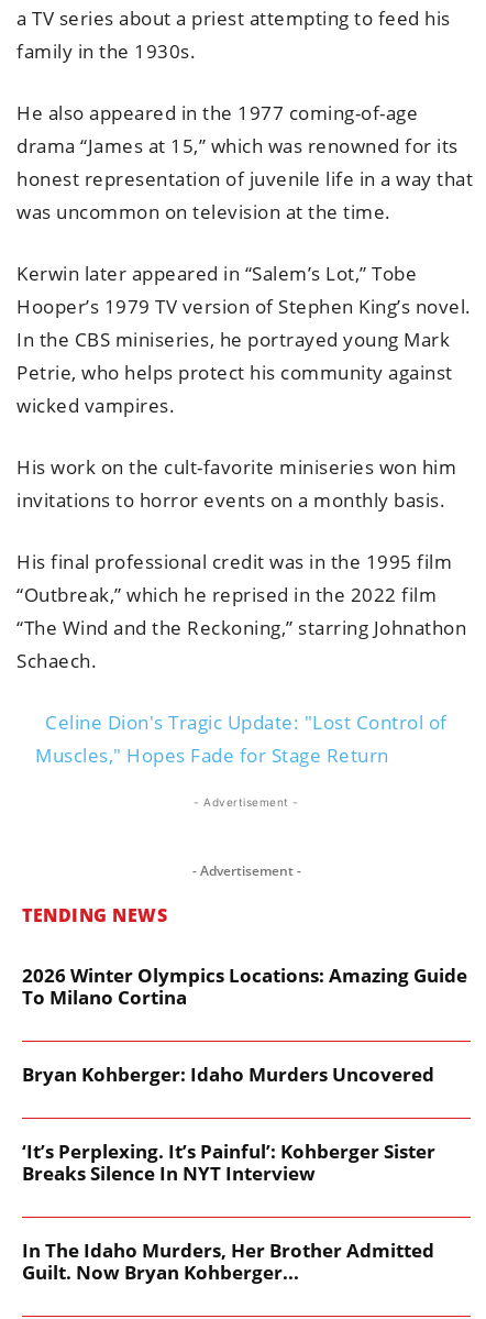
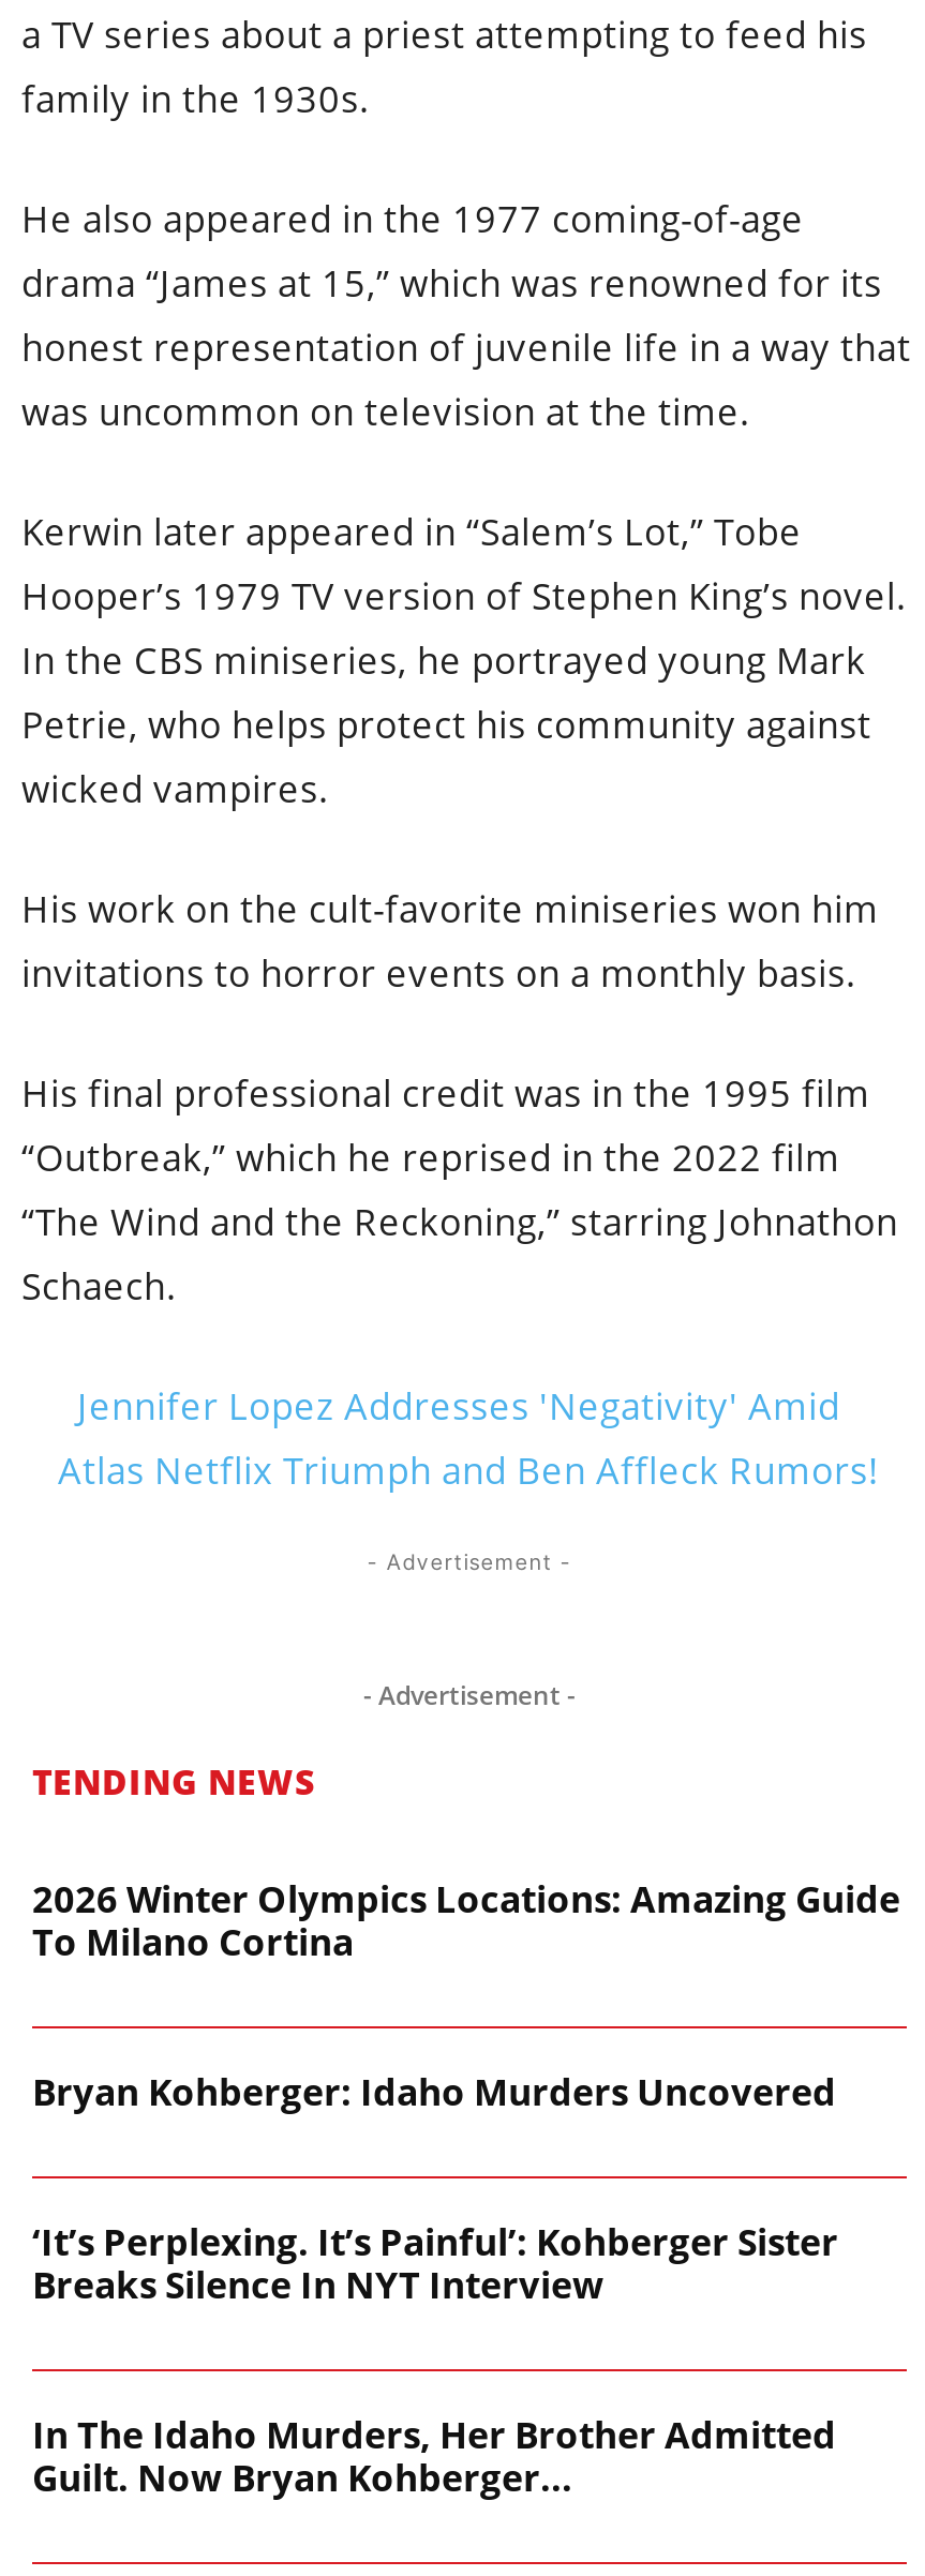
[35,709,447,768] Celine Dion's Tragic Update: "Lost Control of | Muscles," Hopes Fade for Stage Return -> [58,1381,880,1494] Jennifer Lopez Addresses 'Negativity' Amid | Atlas Netflix Triumph and Ben Affleck Rumors!

